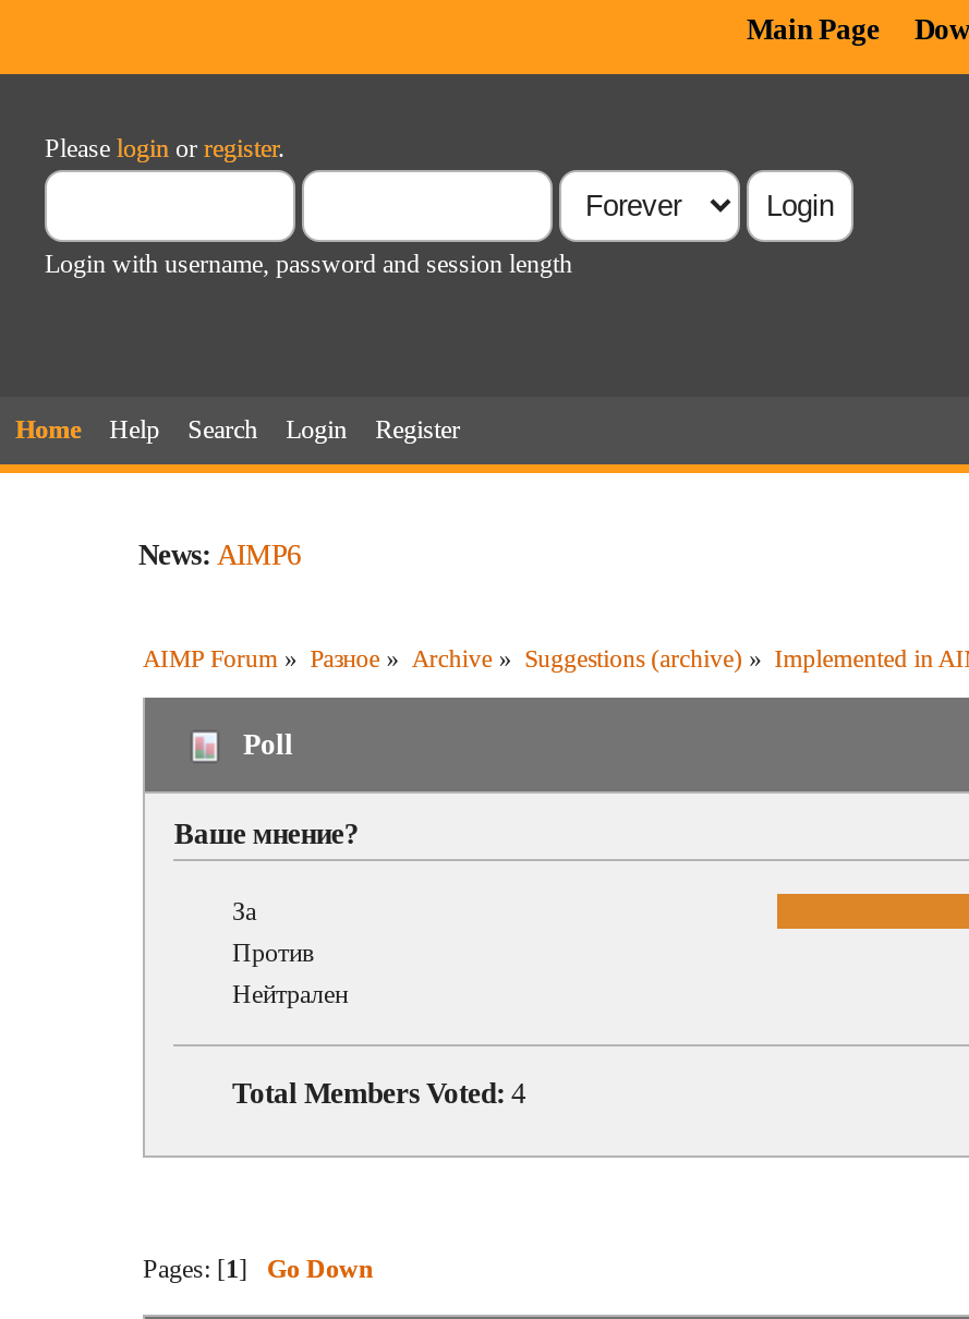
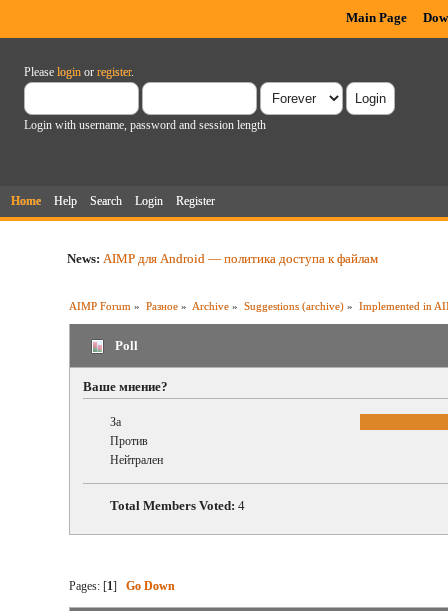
[138,539,302,571] News: AIMP6 -> [67,251,378,266] News: AIMP для Android — политика доступа к файлам

